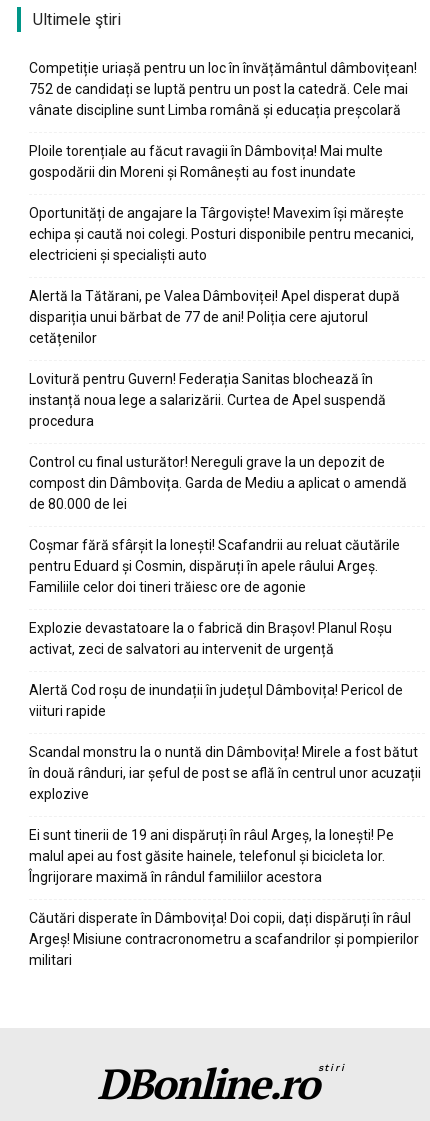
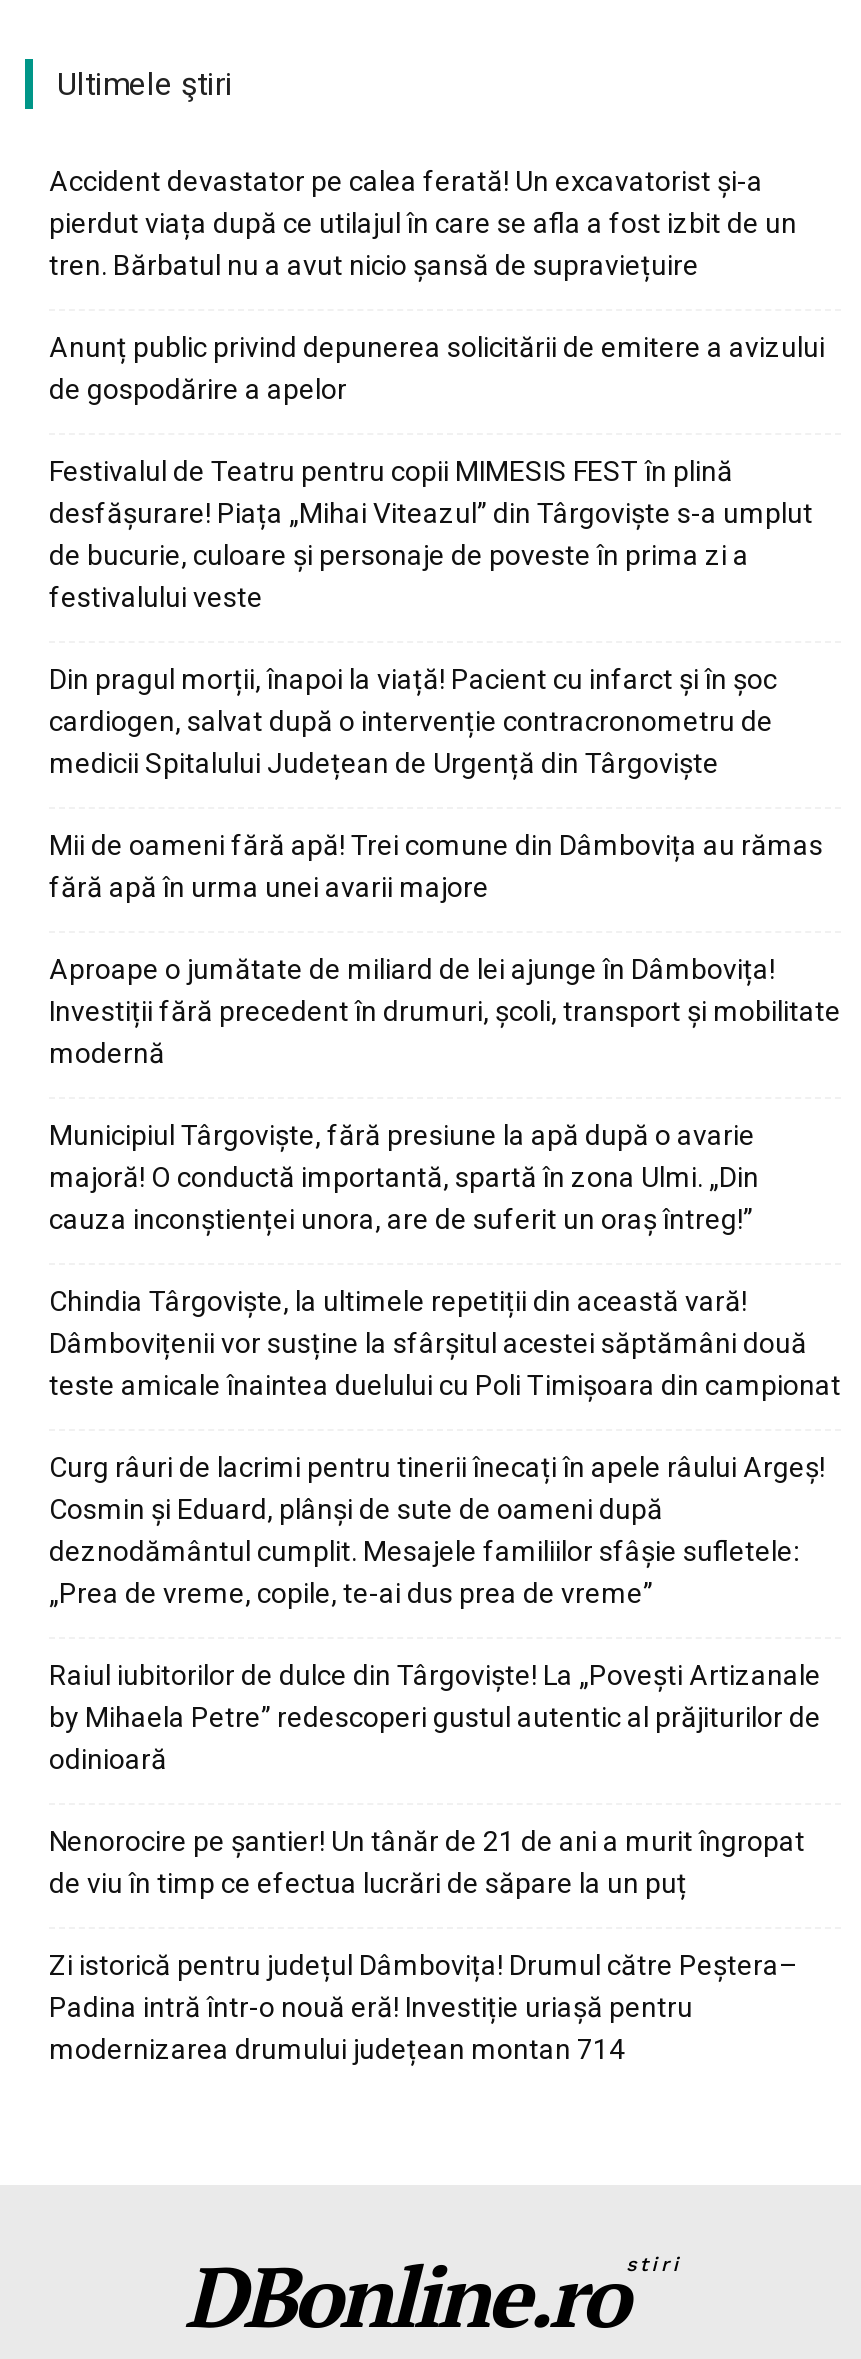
[29,60,417,118] Competiție uriașă pentru un loc în învățământul dâmbovițean! | 752 de candidați se luptă pentru un post la catedră. Cele mai | vânate discipline sunt Limba română și educația preșcolară -> [49,164,797,280] Accident devastator pe calea ferată! Un excavatorist și-a | pierdut viața după ce utilajul în care se afla a fost izbit de un | tren. Bărbatul nu a avut nicio șansă de supraviețuire
[29,143,383,180] Ploile torențiale au făcut ravagii în Dâmbovița! Mai multe | gospodării din Moreni și Românești au fost inundate -> [49,330,825,404] Anunț public privind depunerea solicitării de emitere a avizului | de gospodărire a apelor
[29,205,414,263] Oportunități de angajare la Târgoviște! Mavexim își mărește | echipa și caută noi colegi. Posturi disponibile pentru mecanici, | electricieni și specialiști auto -> [49,454,813,612] Festivalul de Teatru pentru copii MIMESIS FEST în plină | desfășurare! Piața „Mihai Viteazul” din Târgoviște s-a umplut | de bucurie, culoare și personaje de poveste în prima zi a | festivalului veste
[29,288,400,346] Alertă la Tătărani, pe Valea Dâmboviței! Apel disperat după | dispariția unui bărbat de 77 de ani! Poliția cere ajutorul | cetățenilor -> [49,662,777,778] Din pragul morții, înapoi la viață! Pacient cu infarct și în șoc | cardiogen, salvat după o intervenție contracronometru de | medicii Spitalului Județean de Urgență din Târgoviște
[29,371,386,429] Lovitură pentru Guvern! Federația Sanitas blochează în | instanță noua lege a salarizării. Curtea de Apel suspendă | procedura -> [49,828,823,902] Mii de oameni fără apă! Trei comune din Dâmbovița au rămas | fără apă în urma unei avarii majore
[29,454,407,512] Control cu final usturător! Nereguli grave la un depozit de | compost din Dâmbovița. Garda de Mediu a aplicat o amendă | de 80.000 de lei -> [49,952,841,1068] Aproape o jumătate de miliard de lei ajunge în Dâmbovița! | Investiții fără precedent în drumuri, școli, transport și mobilitate | modernă
[29,537,400,595] Coșmar fără sfârșit la Ionești! Scafandrii au reluat căutările | pentru Eduard și Cosmin, dispăruți în apele râului Argeș. | Familiile celor doi tineri trăiesc ore de agonie -> [49,1118,759,1234] Municipiul Târgoviște, fără presiune la apă după o avarie | majoră! O conductă importantă, spartă în zona Ulmi. „Din | cauza inconștienței unora, are de suferit un oraș întreg!”
[29,620,392,657] Explozie devastatoare la o fabrică din Brașov! Planul Roșu | activat, zeci de salvatori au intervenit de urgență -> [49,1284,841,1400] Chindia Târgoviște, la ultimele repetiții din această vară! | Dâmbovițenii vor susține la sfârșitul acestei săptămâni două | teste amicale înaintea duelului cu Poli Timișoara din campionat
[29,682,403,719] Alertă Cod roșu de inundații în județul Dâmbovița! Pericol de | viituri rapide -> [49,1450,825,1608] Curg râuri de lacrimi pentru tinerii înecați în apele râului Argeș! | Cosmin și Eduard, plânși de sute de oameni după | deznodământul cumplit. Mesajele familiilor sfâșie sufletele: | „Prea de vreme, copile, te-ai dus prea de vreme”
[29,744,421,802] Scandal monstru la o nuntă din Dâmbovița! Mirele a fost bătut | în două rânduri, iar șeful de post se află în centrul unor acuzații | explozive -> [49,1658,821,1774] Raiul iubitorilor de dulce din Târgoviște! La „Povești Artizanale | by Mihaela Petre” redescoperi gustul autentic al prăjiturilor de | odinioară
[29,827,394,885] Ei sunt tinerii de 19 ani dispăruți în râul Argeș, la Ionești! Pe | malul apei au fost găsite hainele, telefonul și bicicleta lor. | Îngrijorare maximă în rândul familiilor acestora -> [49,1824,805,1898] Nenorocire pe șantier! Un tânăr de 21 de ani a murit îngropat | de viu în timp ce efectua lucrări de săpare la un puț
[29,910,419,968] Căutări disperate în Dâmbovița! Doi copii, dați dispăruți în râul | Argeș! Misiune contracronometru a scafandrilor și pompierilor | militari -> [49,1948,797,2064] Zi istorică pentru județul Dâmbovița! Drumul către Peștera– | Padina intră într-o nouă eră! Investiție uriașă pentru | modernizarea drumului județean montan 714

